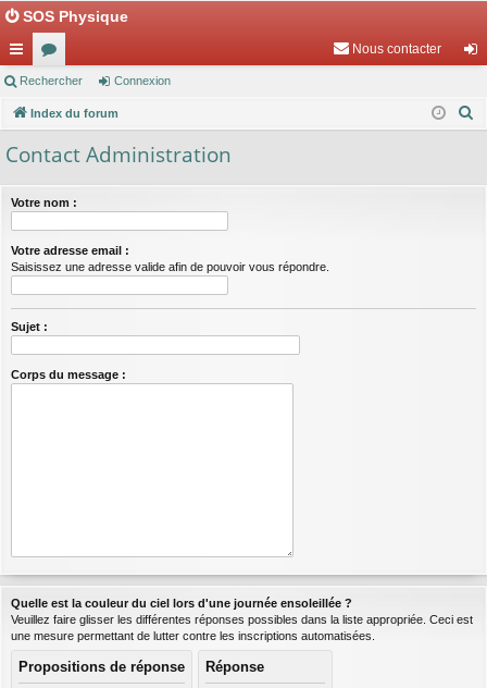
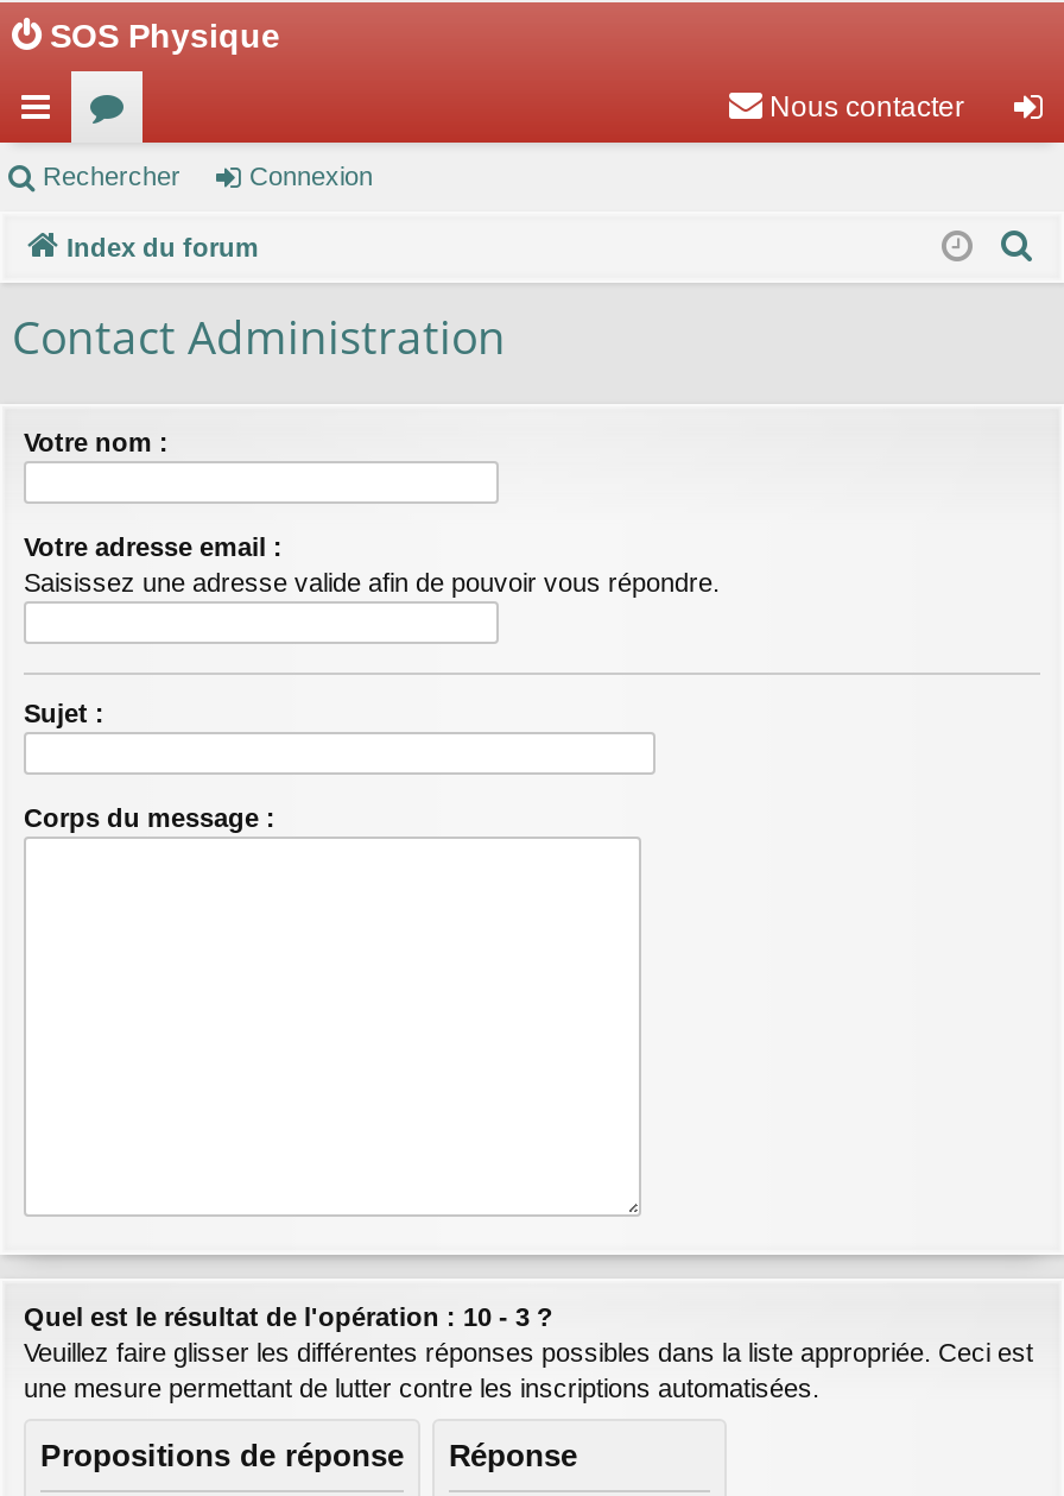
[11,597,352,610] Quelle est la couleur du ciel lors d'une journée ensoleillée ? -> [24,1302,553,1331] Quel est le résultat de l'opération : 10 - 3 ?

